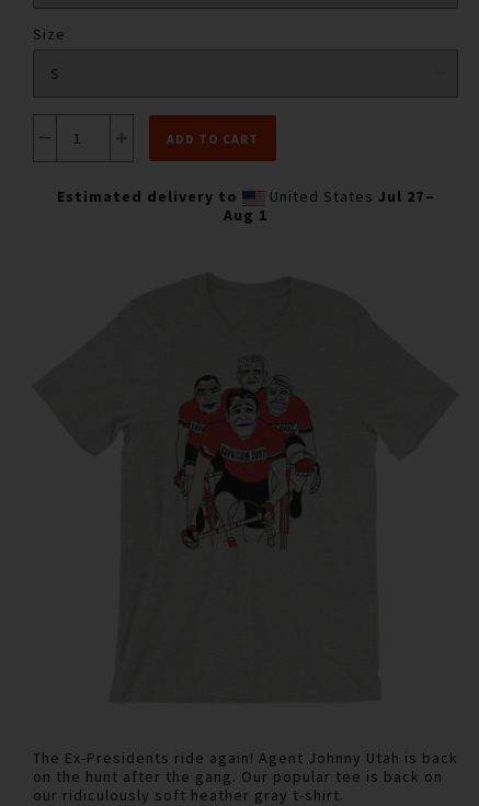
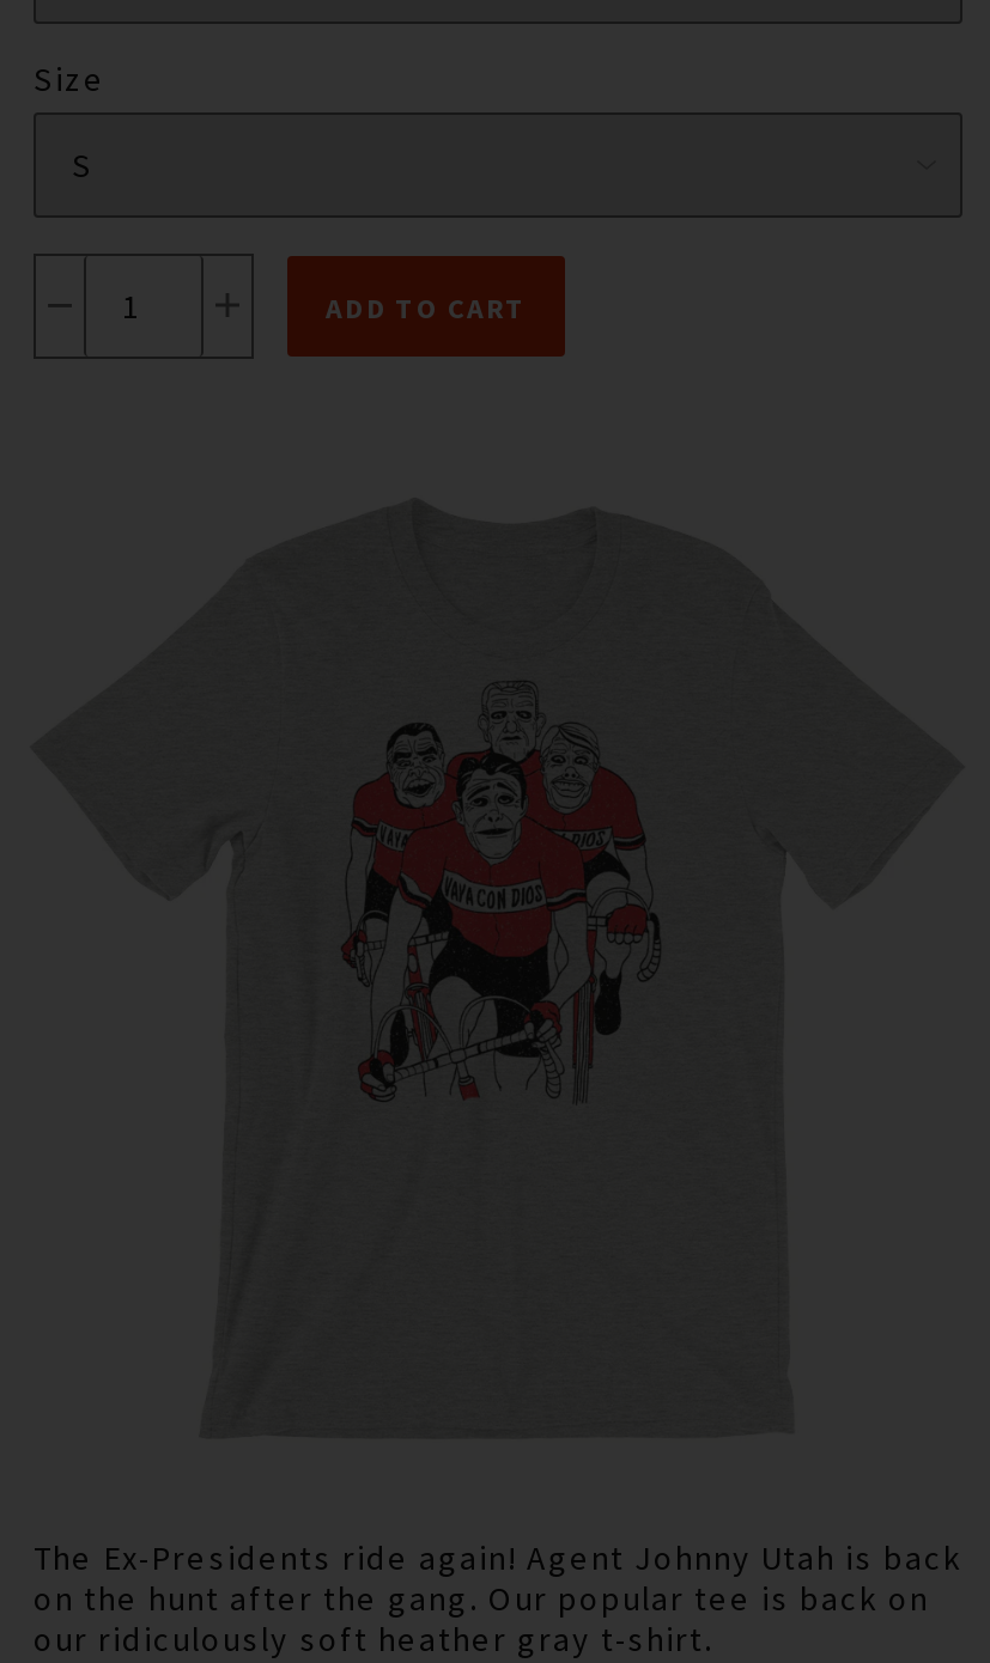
[56,186,435,225] Estimated delivery to | United States Jul 27– | Aug 1 -> none

